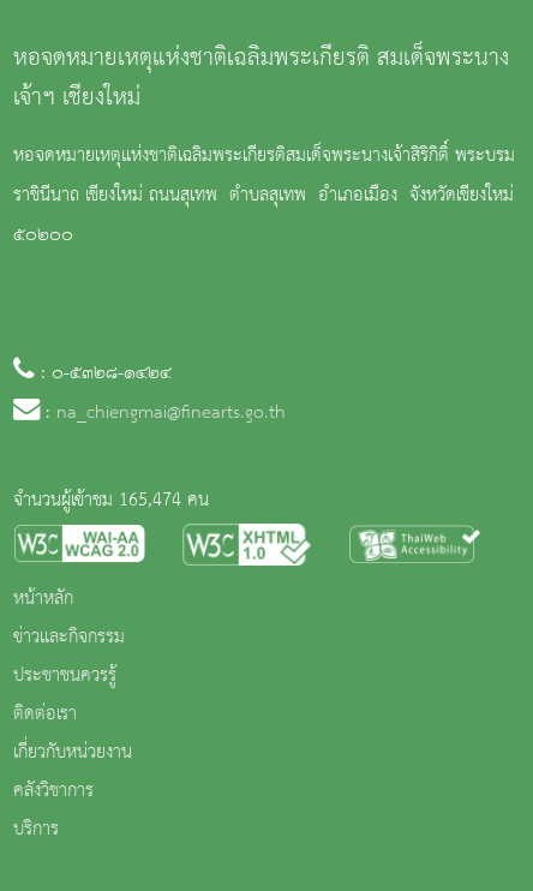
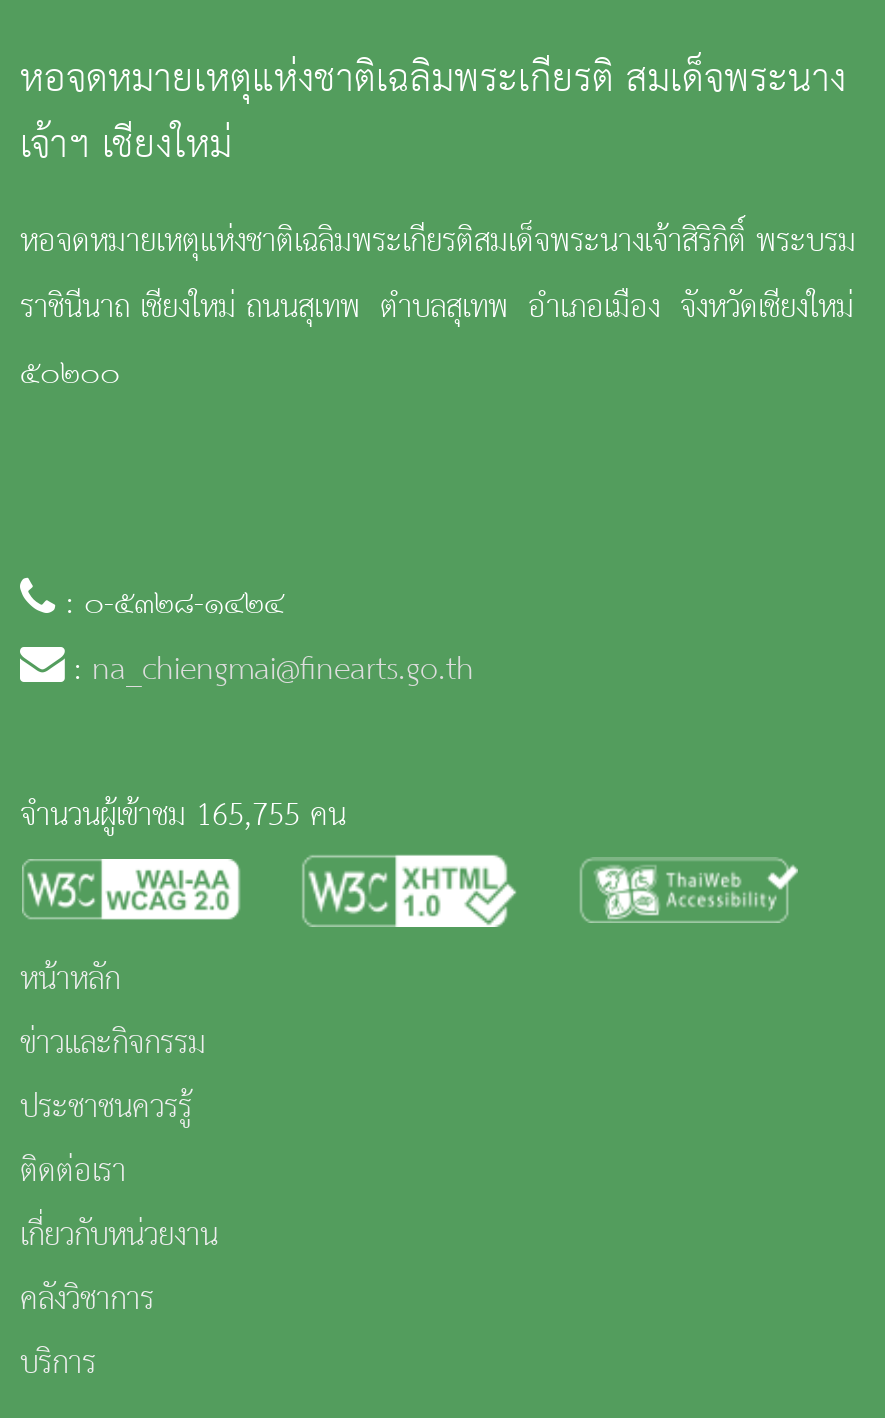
[13,482,209,519] จำนวนผู้เข้าชม 165,474 คน -> [20,788,346,848] จำนวนผู้เข้าชม 165,755 คน

